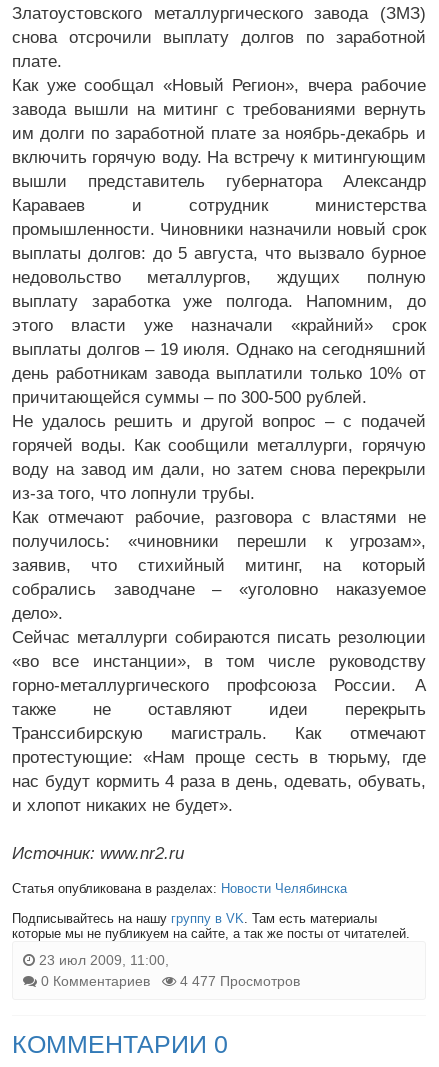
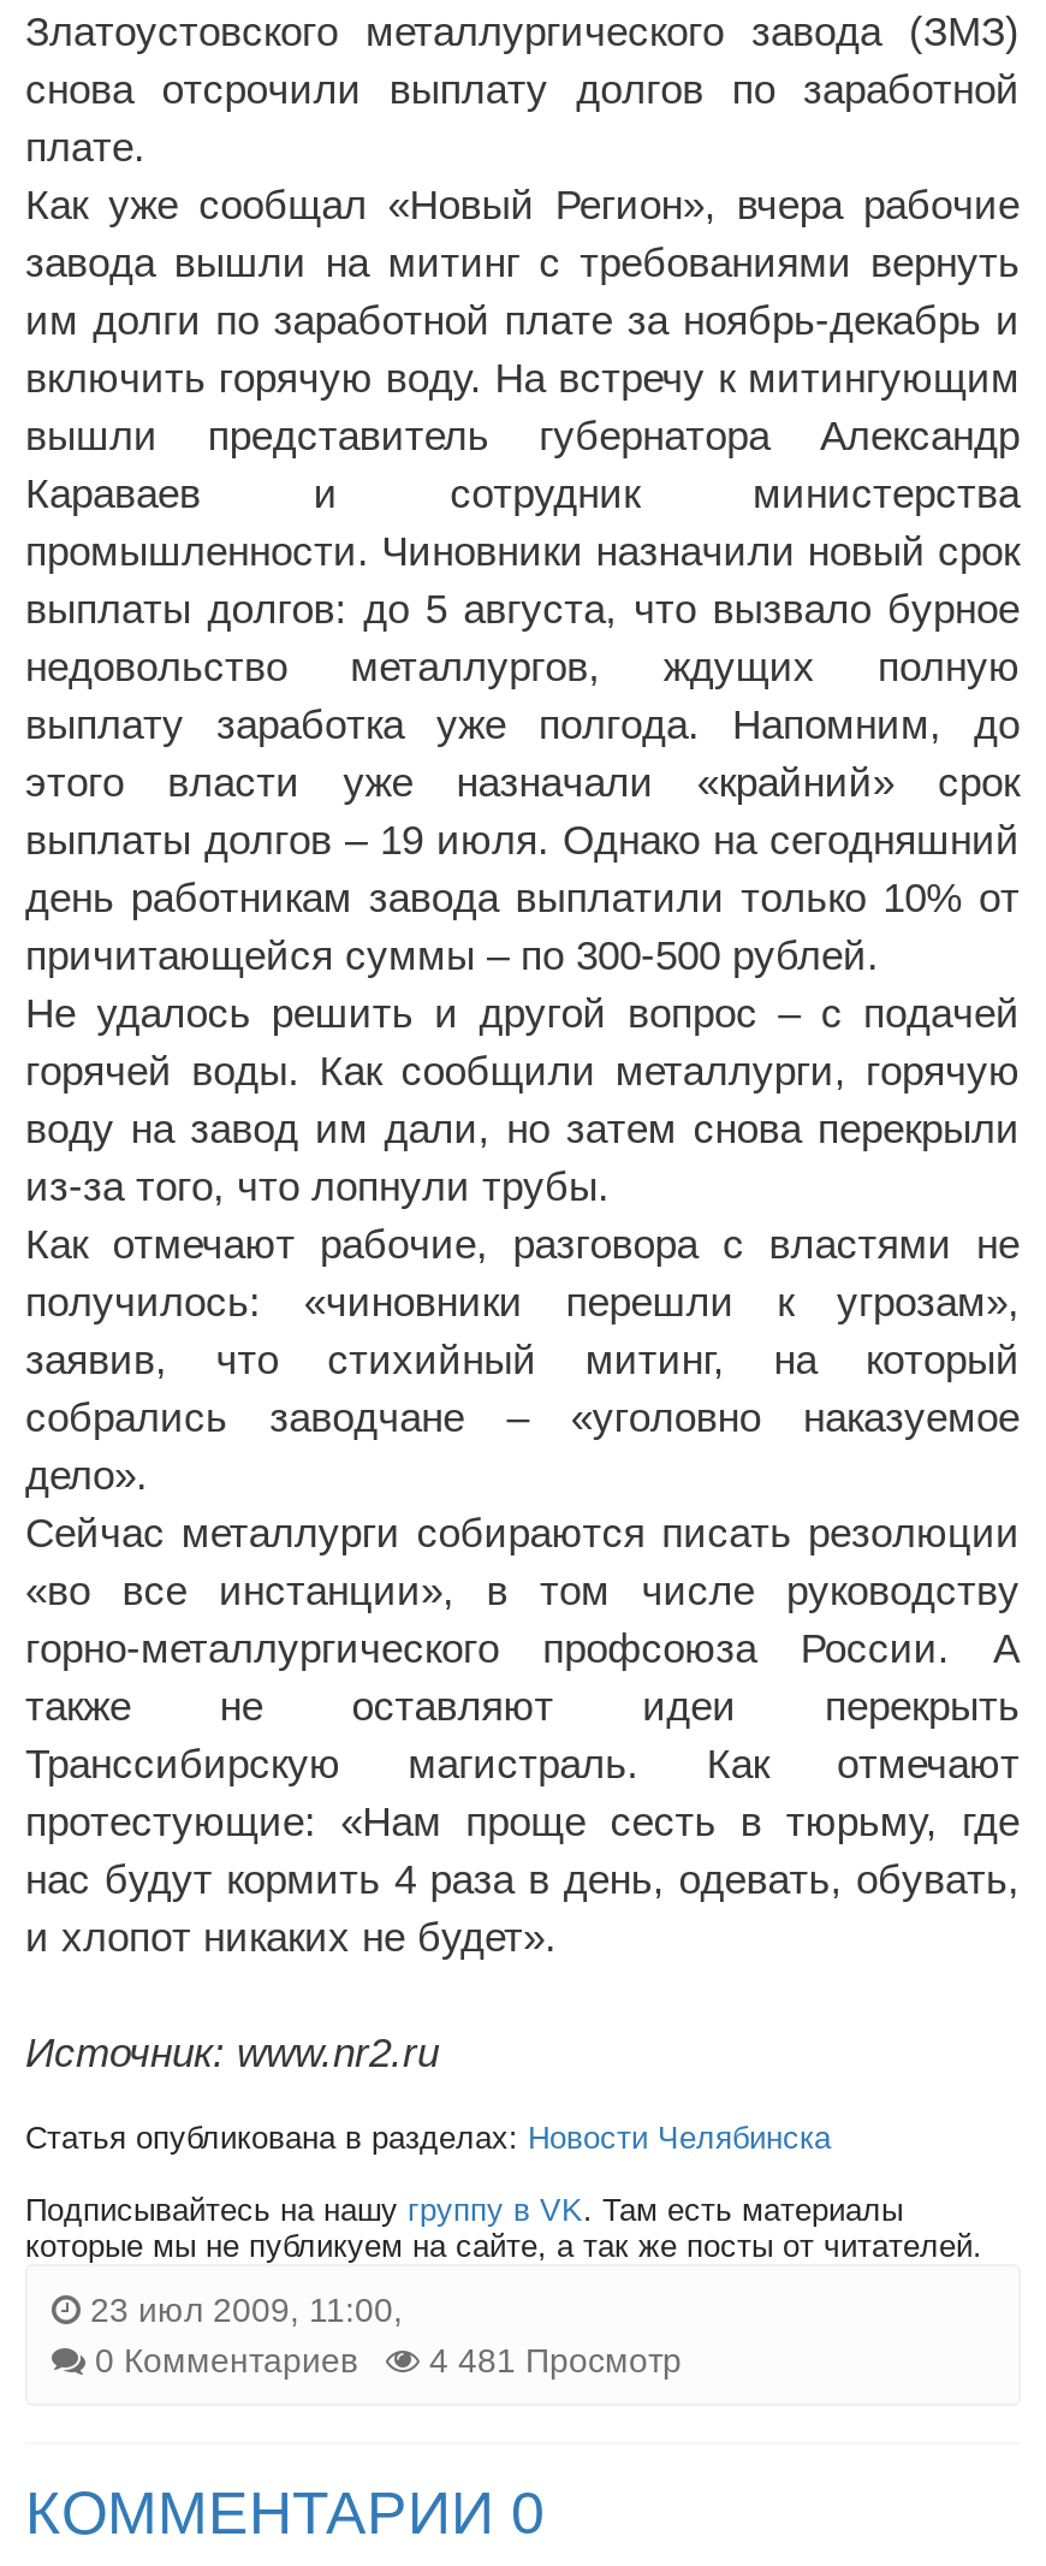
[41,973,300,989] 0 Комментариев 4 477 Просмотров -> [95,2341,682,2380] 0 Комментариев 4 481 Просмотр

